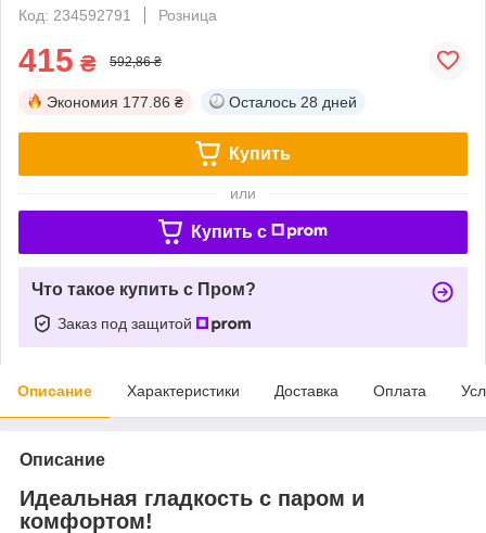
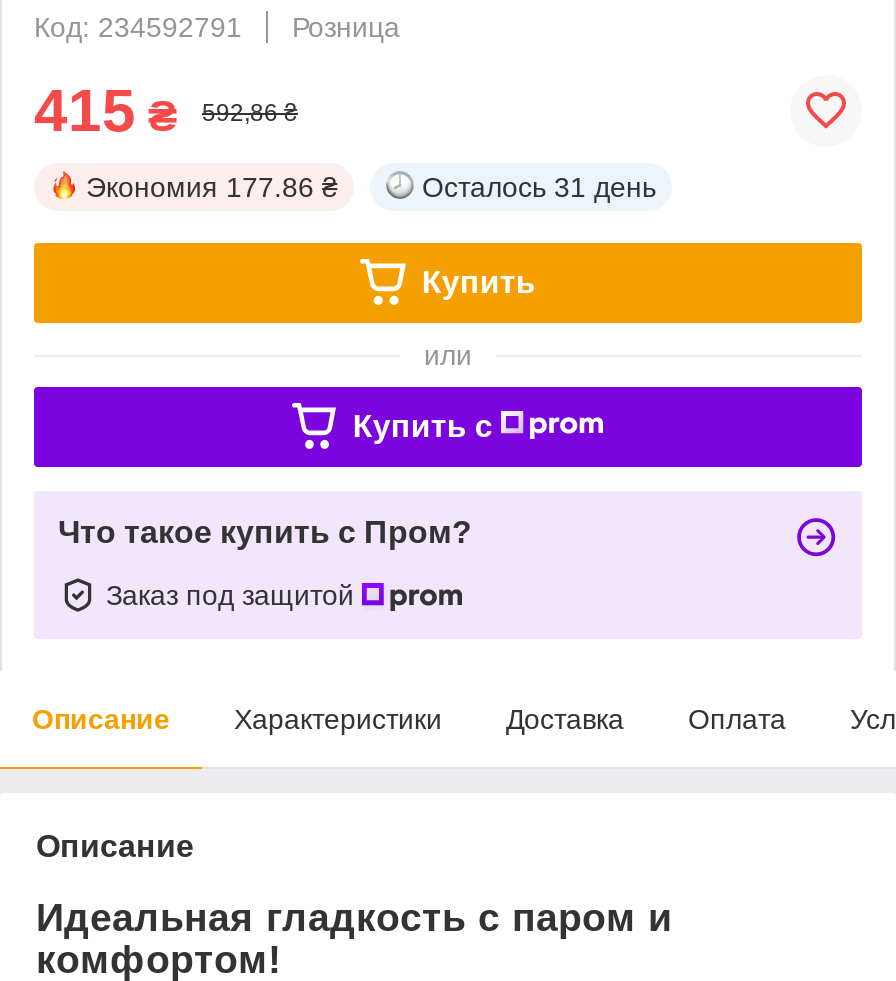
[229,93,357,111] Осталось 28 дней -> [422,171,656,203] Осталось 31 день

